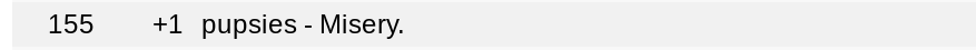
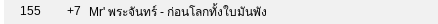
[152,9,404,40] +1 pupsies - Misery. -> [67,4,267,19] +7 Mr' พระจันทร์ - ก่อนโลกทั้งใบมันพัง

